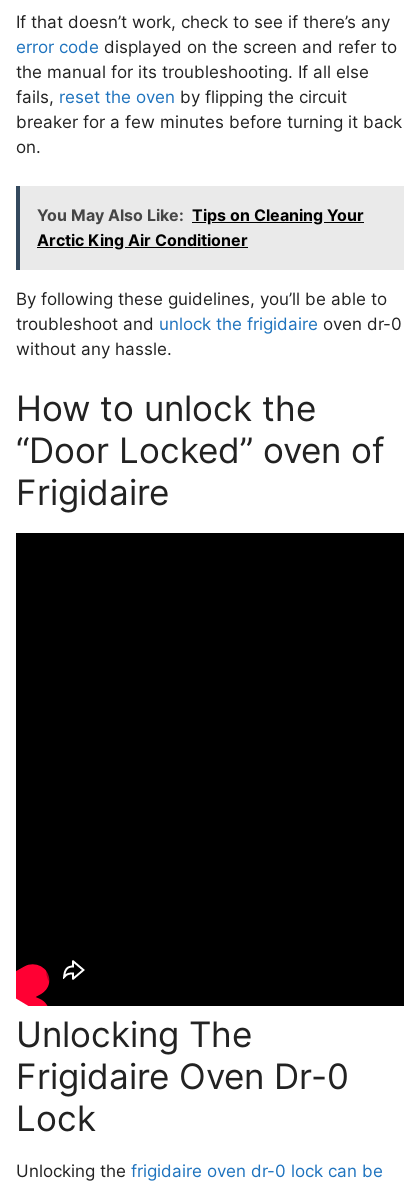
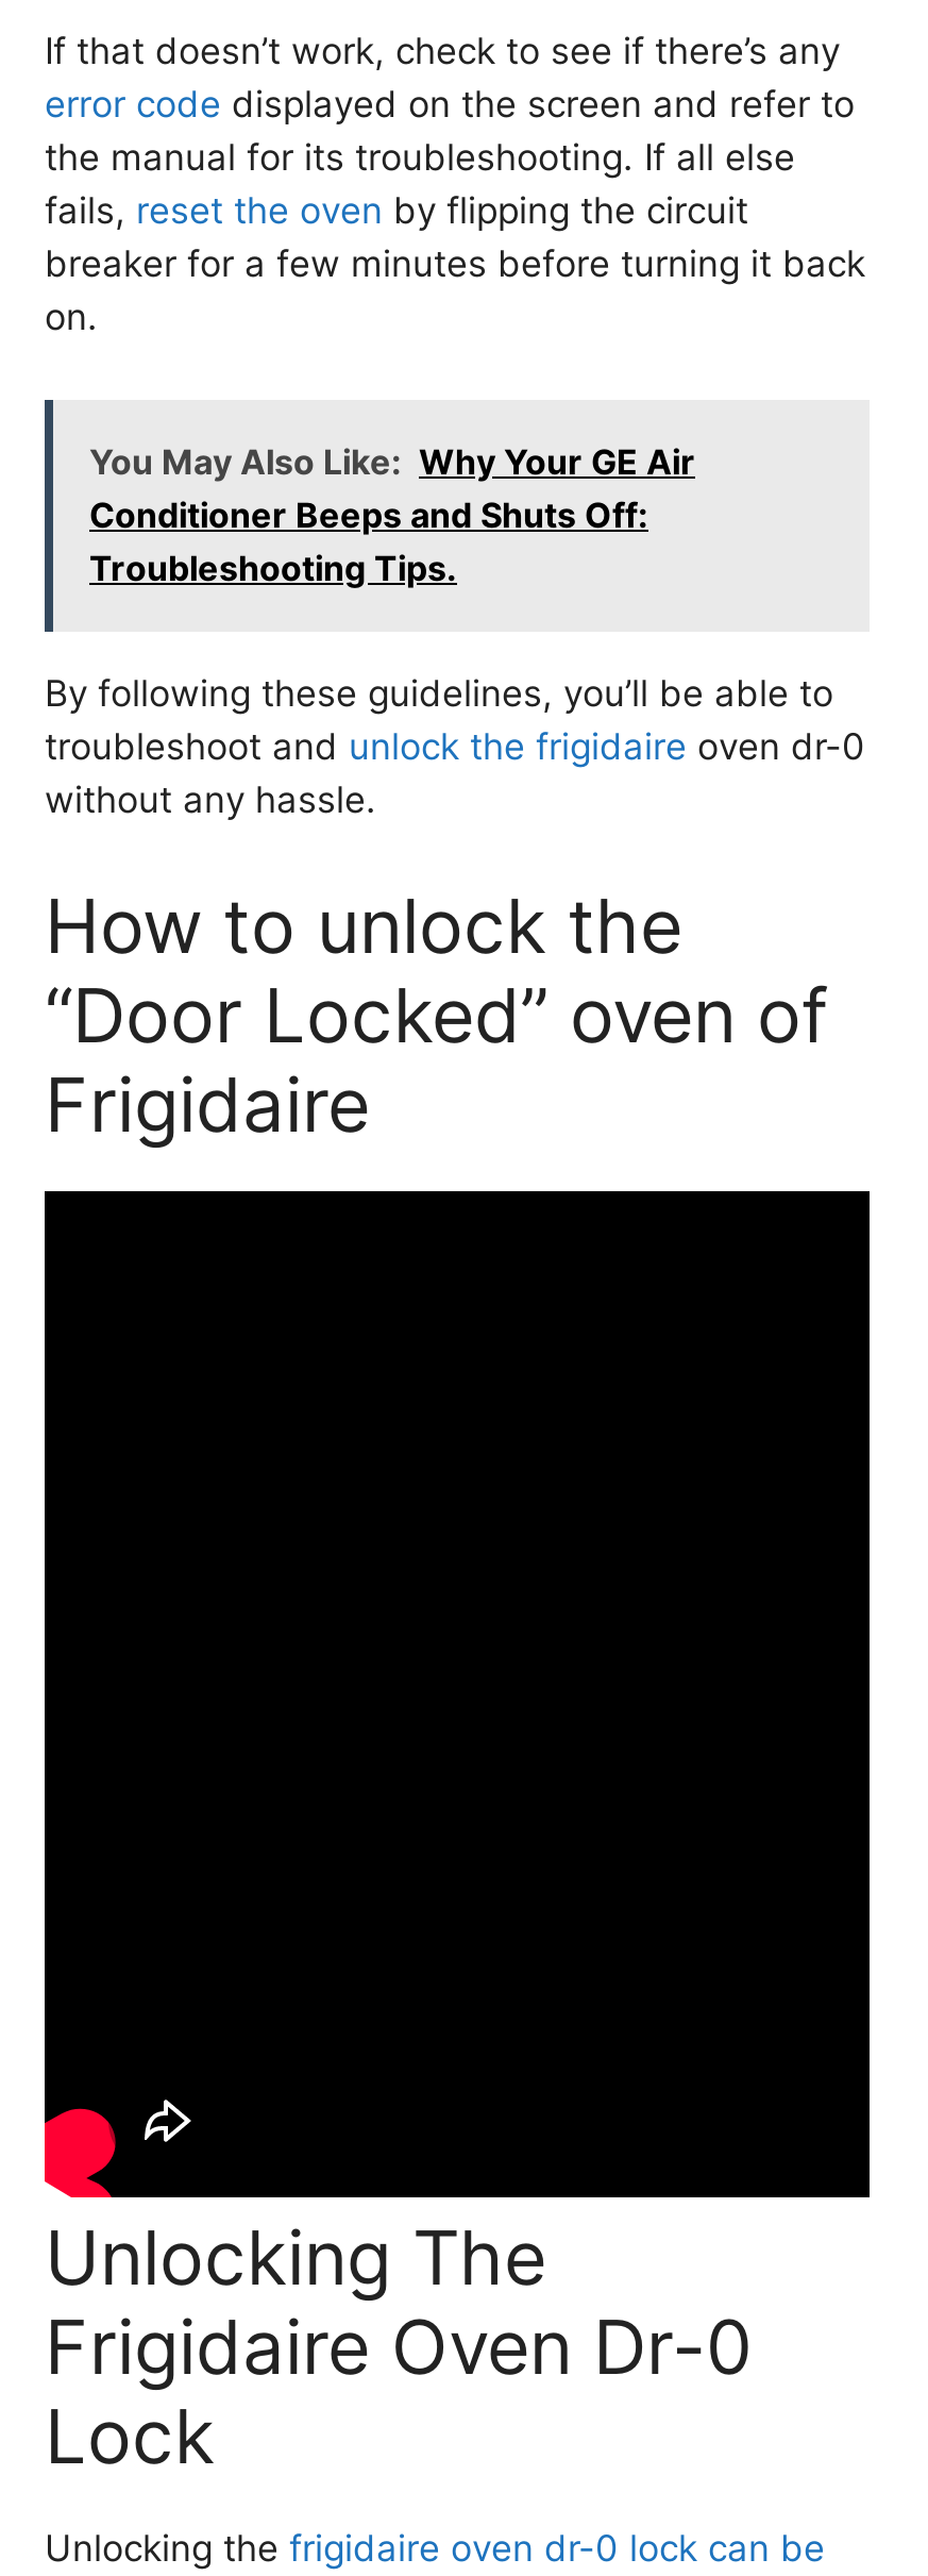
[37,205,364,250] You May Also Like: Tips on Cleaning Your | Arctic King Air Conditioner -> [89,440,695,589] You May Also Like: Why Your GE Air | Conditioner Beeps and Shuts Off: | Troubleshooting Tips.

